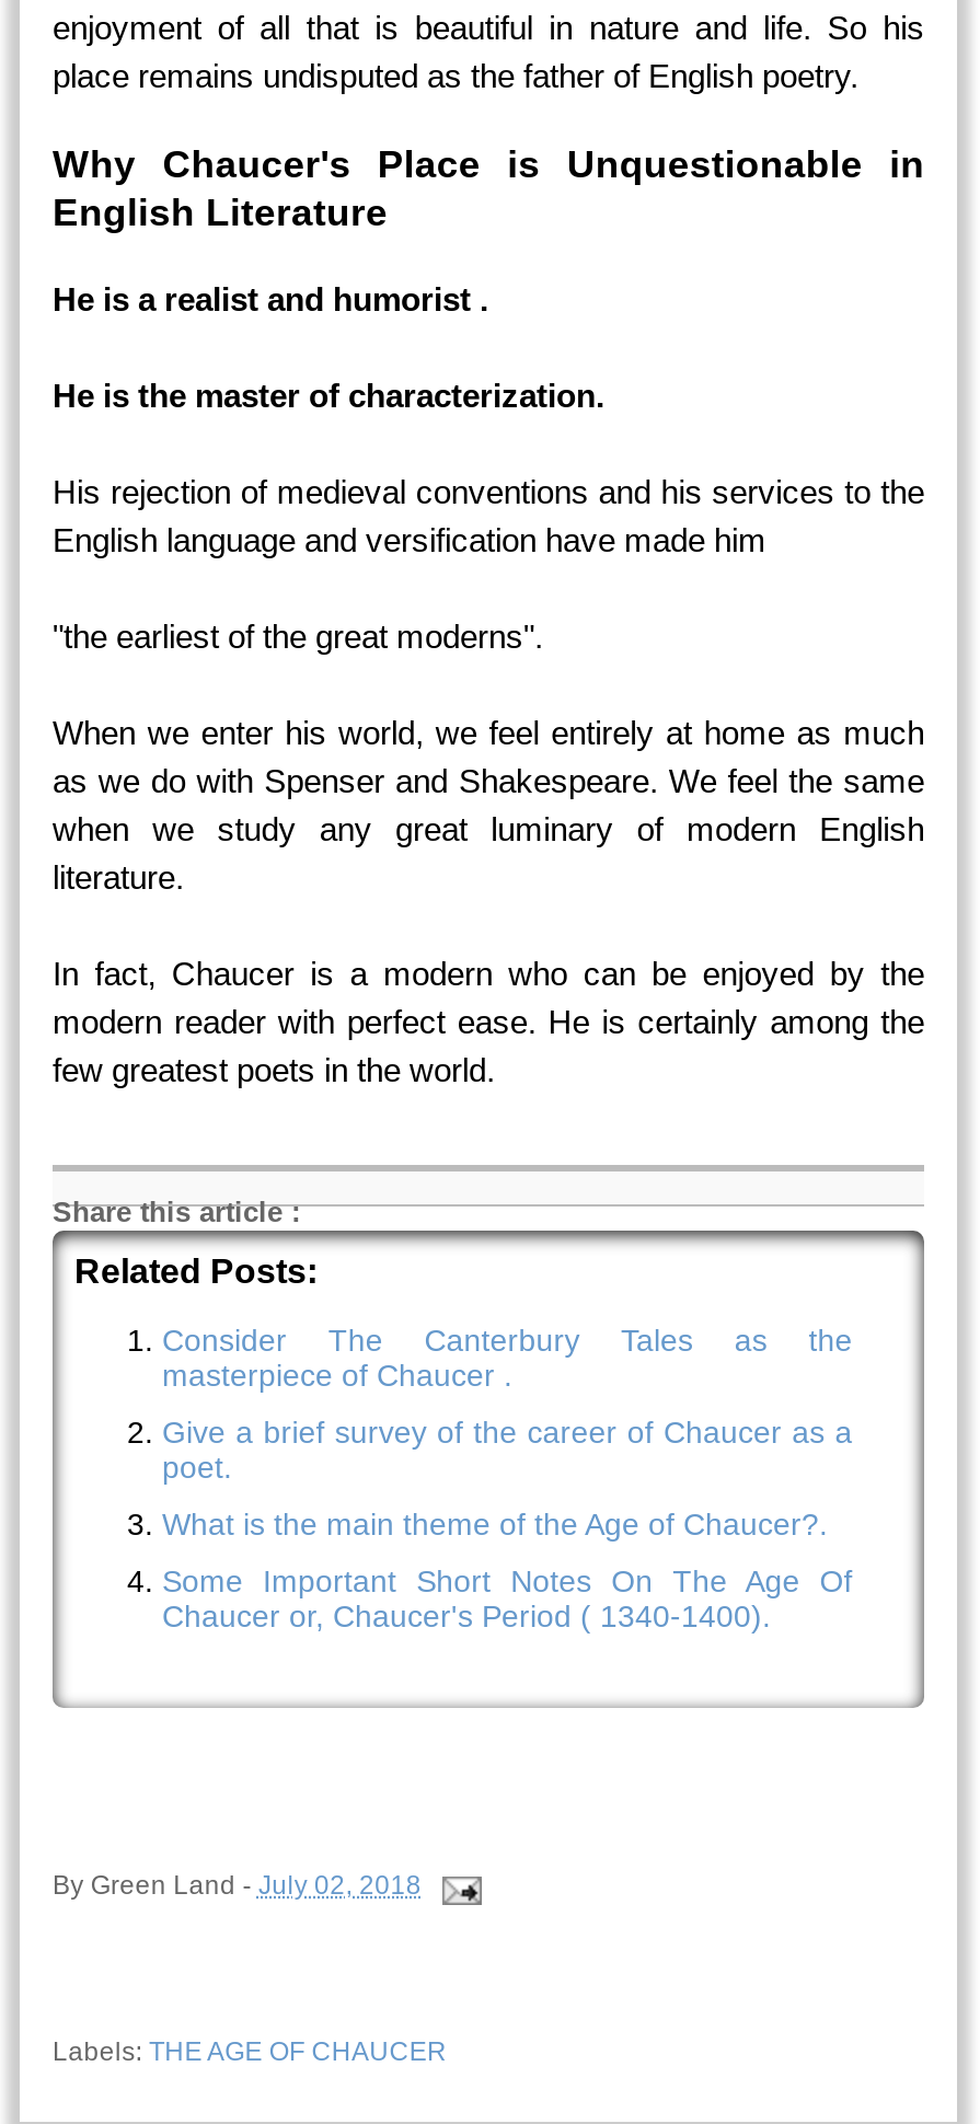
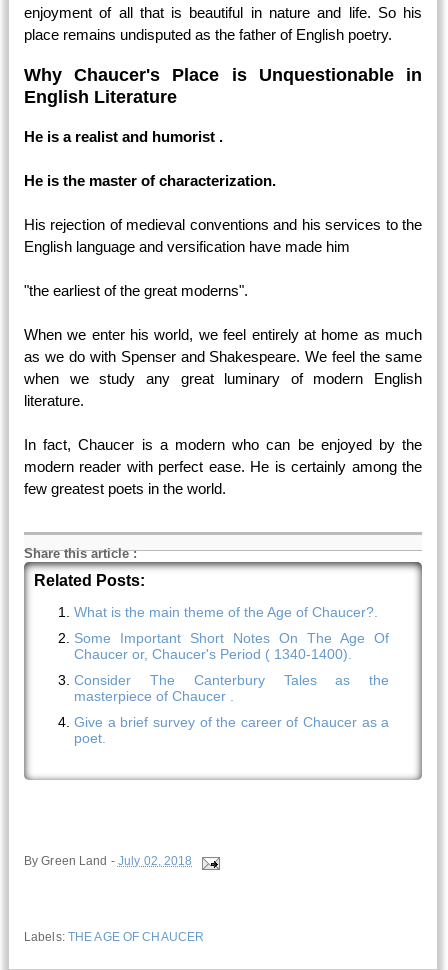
moved [162,1322,852,1484] -> [74,672,389,746]: Consider The Canterbury Tales as the | masterpiece of Chaucer . | Give a brief survey of the career of Chaucer as a | poet.
moved [162,1506,852,1633] -> [74,604,389,662]: What is the main theme of the Age of Chaucer?. | Some Important Short Notes On The Age Of | Chaucer or, Chaucer's Period ( 1340-1400).

